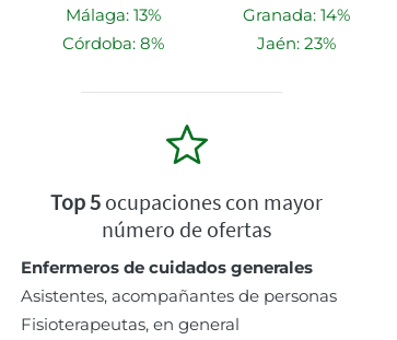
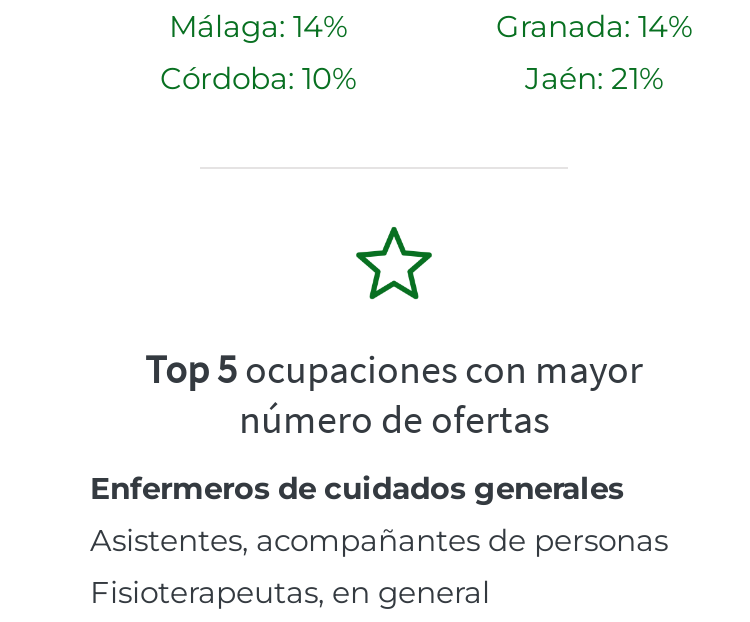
[65,4,160,25] Málaga: 13% -> [169,8,347,46] Málaga: 14%
[62,33,164,53] Córdoba: 8% -> [160,60,356,98] Córdoba: 10%
[257,33,336,53] Jaén: 23% -> [525,60,663,98] Jaén: 21%

